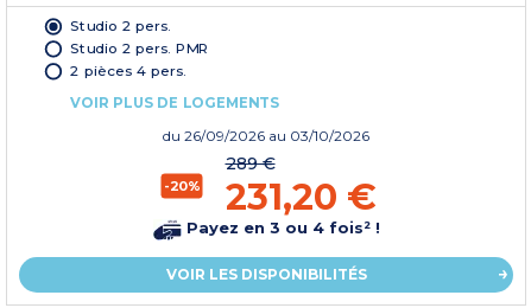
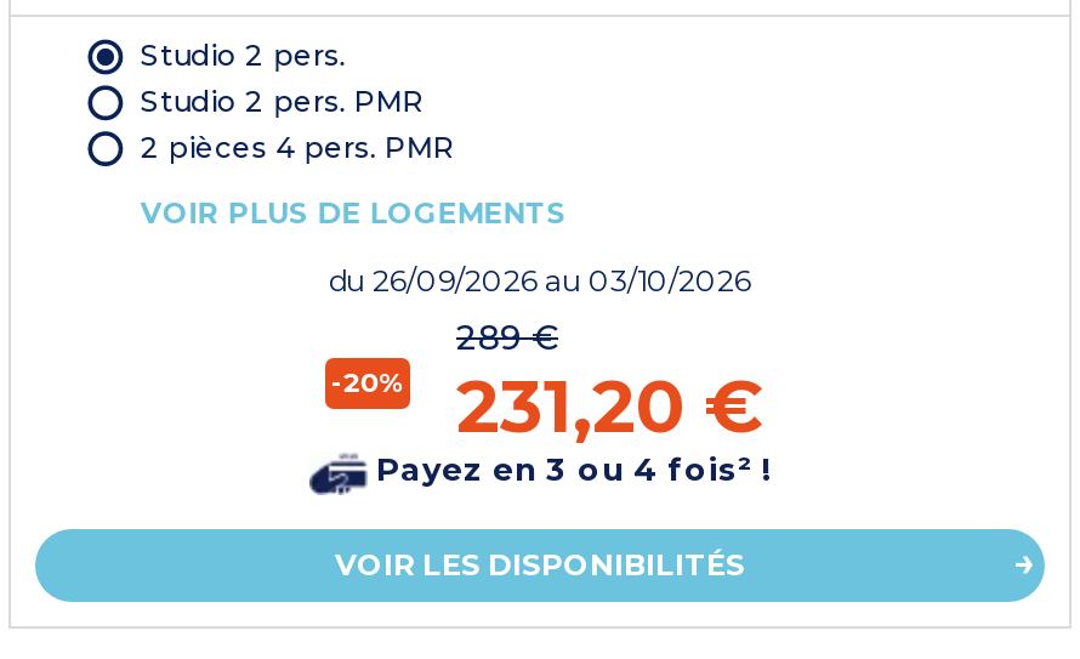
[70,61,186,79] 2 pièces 4 pers. -> [140,128,455,163] 2 pièces 4 pers. PMR

